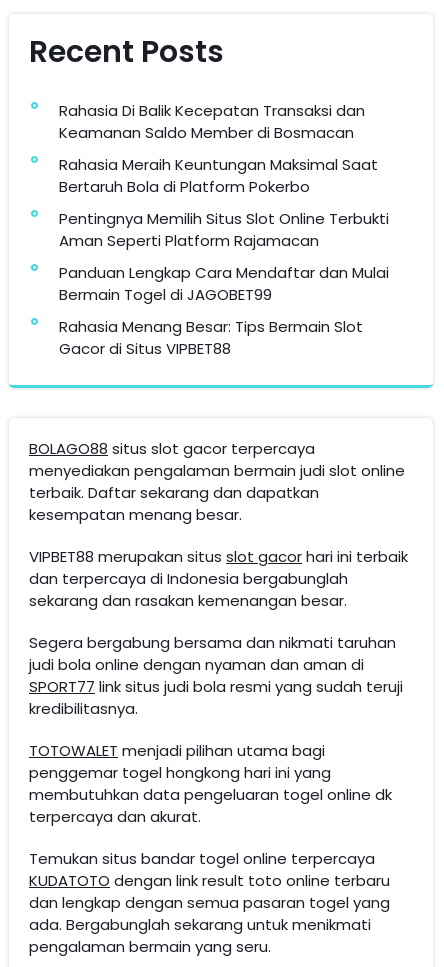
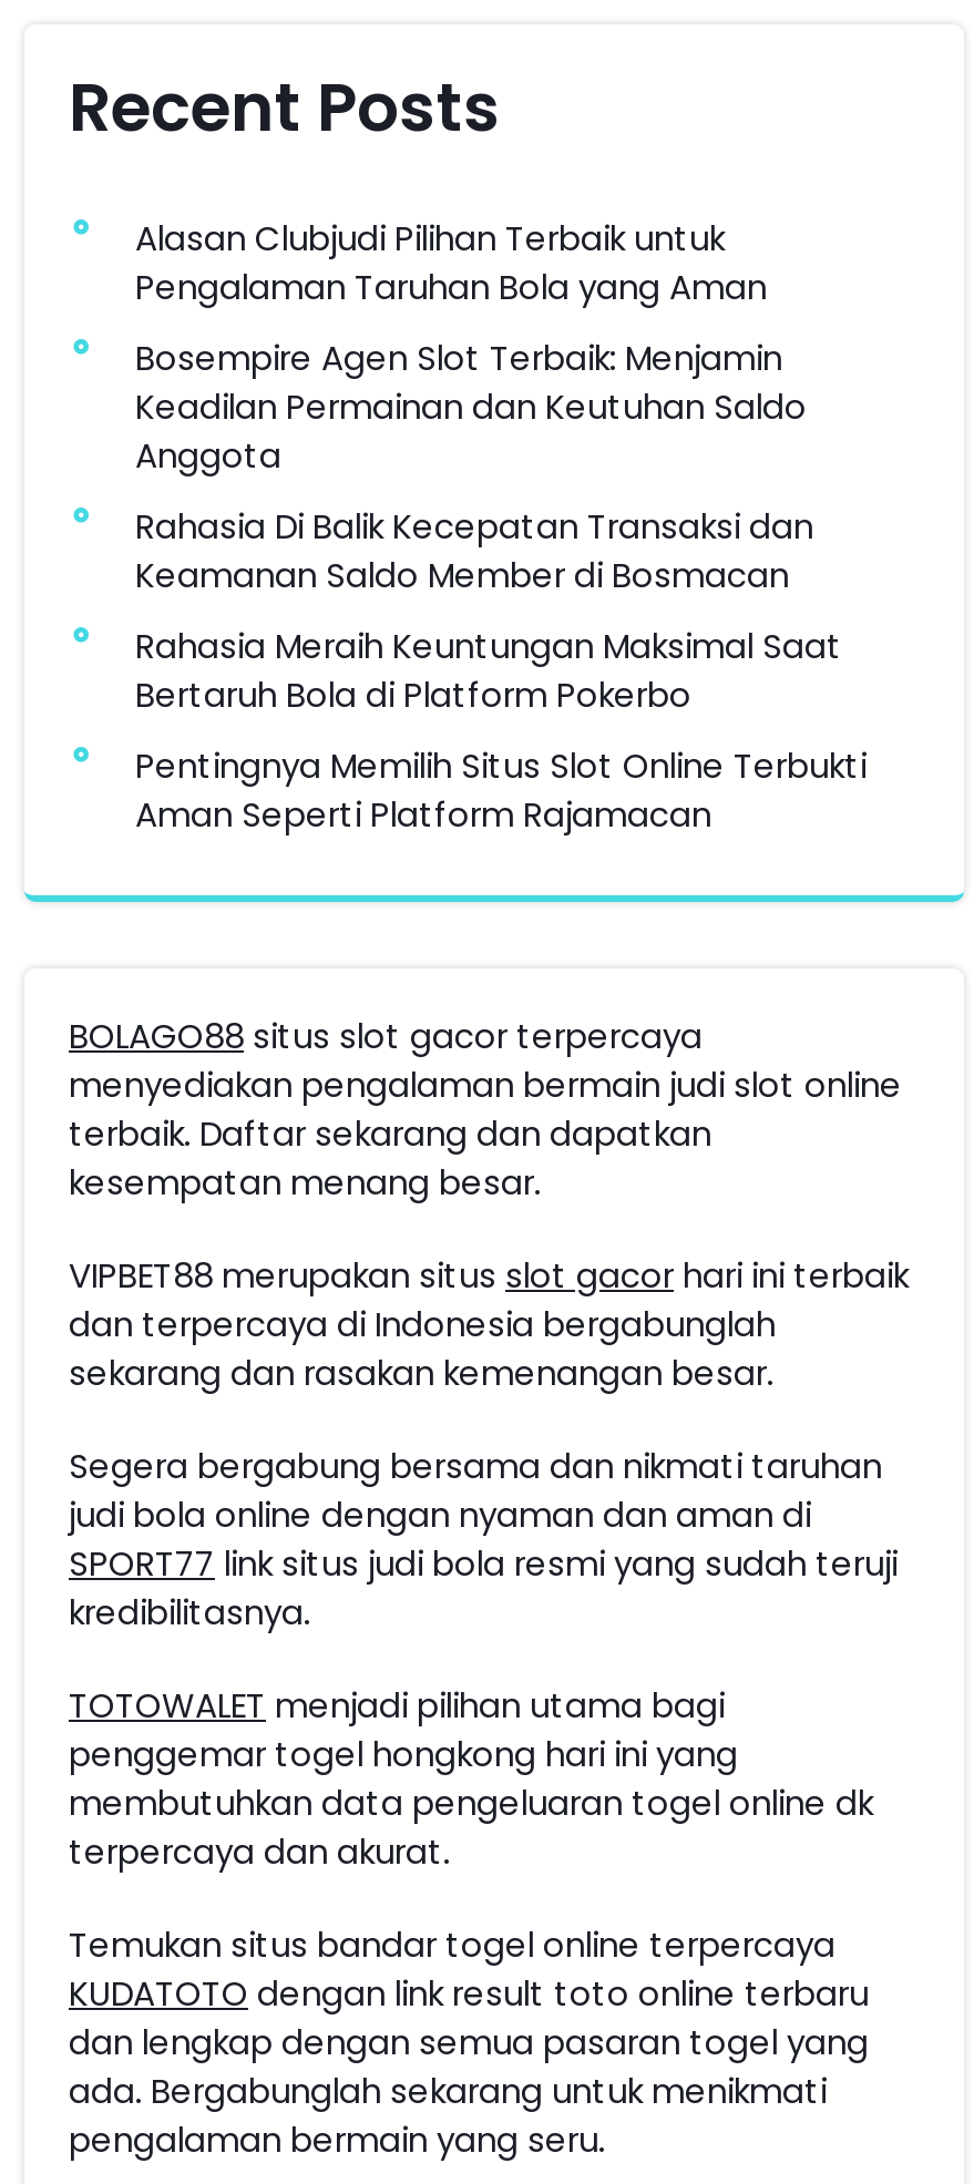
none -> [135,216,807,480] Alasan Clubjudi Pilihan Terbaik untuk | Pengalaman Taruhan Bola yang Aman | Bosempire Agen Slot Terbaik: Menjamin | Keadilan Permainan dan Keutuhan Saldo | Anggota
moved [59,100,389,251] -> [135,504,867,839]: Rahasia Di Balik Kecepatan Transaksi dan | Keamanan Saldo Member di Bosmacan | Rahasia Meraih Keuntungan Maksimal Saat | Bertaruh Bola di Platform Pokerbo | Pentingnya Memilih Situs Slot Online Terbukti | Aman Seperti Platform Rajamacan
[59,262,389,359] Panduan Lengkap Cara Mendaftar dan Mulai | Bermain Togel di JAGOBET99 | Rahasia Menang Besar: Tips Bermain Slot | Gacor di Situs VIPBET88 -> none

